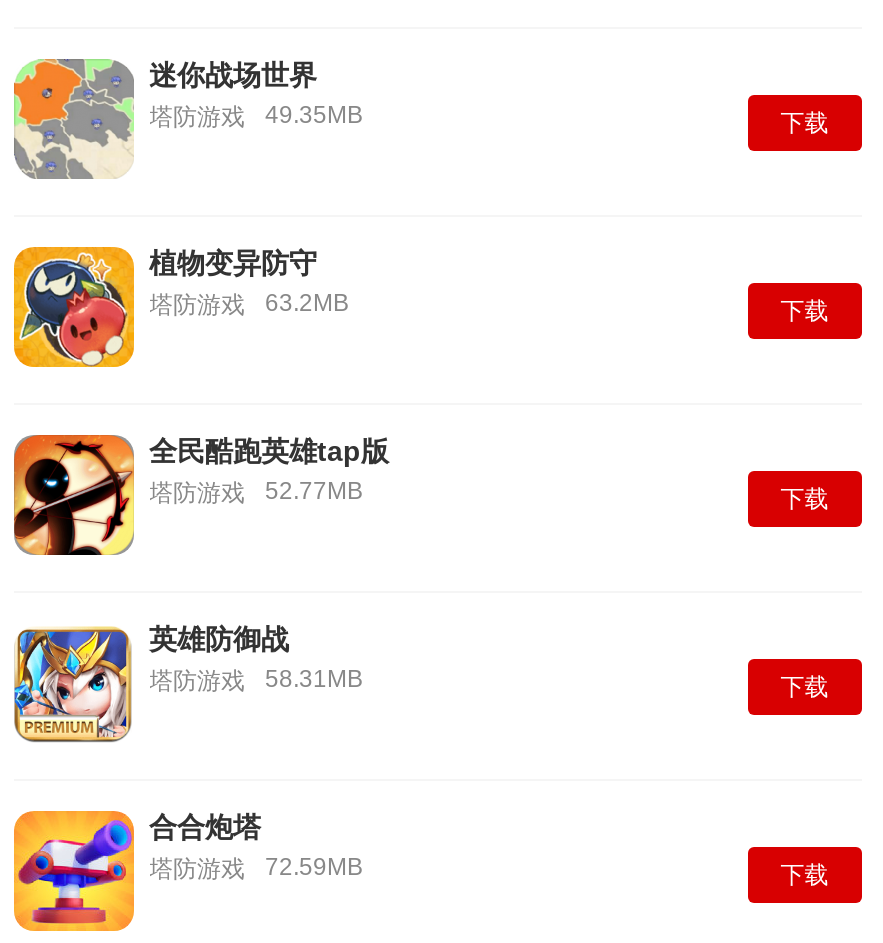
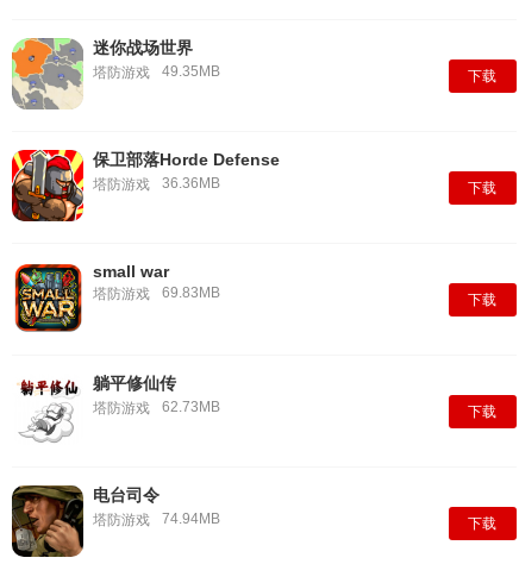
[12,245,317,369] [image] | 植物变异防守 -> [11,149,279,223] [image] | 保卫部落Horde Defense
[149,289,349,319] 塔防游戏 63.2MB -> [92,175,220,193] 塔防游戏 36.36MB
[12,433,389,557] [image] | 全民酷跑英雄tap版 -> [12,262,168,332] [image] | small war
[149,477,363,507] 塔防游戏 52.77MB -> [92,284,220,302] 塔防游戏 69.83MB
[12,623,289,743] [image] | 英雄防御战 -> [12,374,176,444] [image] | 躺平修仙传
[149,665,363,695] 塔防游戏 58.31MB -> [92,399,220,416] 塔防游戏 62.73MB
[12,809,261,933] [image] | 合合炮塔 -> [11,484,159,558] [image] | 电台司令
[149,853,363,883] 塔防游戏 72.59MB -> [92,510,220,528] 塔防游戏 74.94MB

